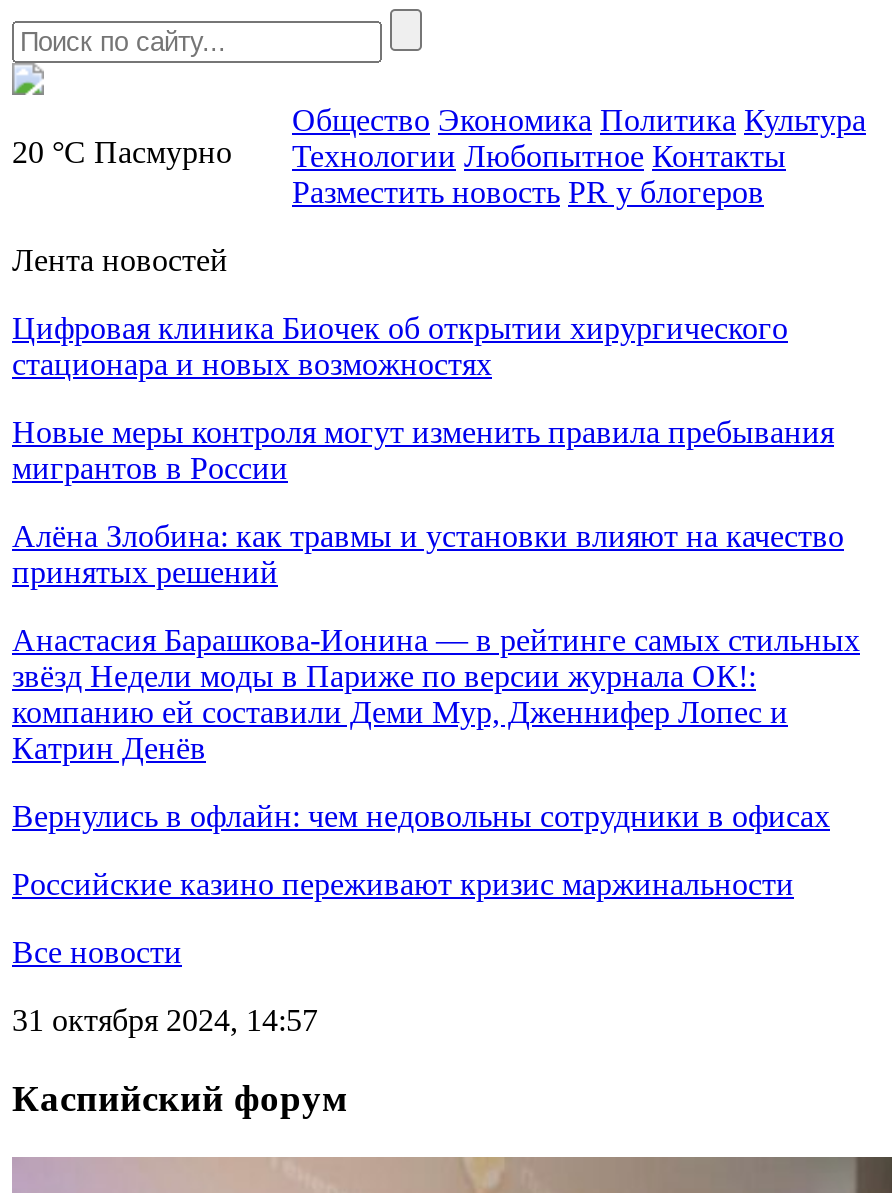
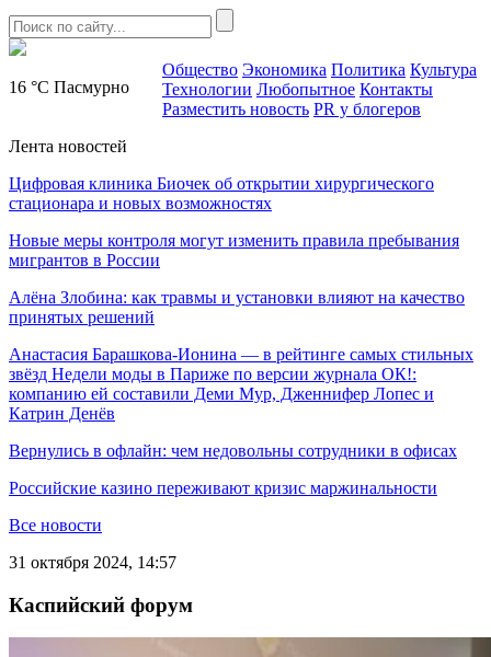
[12,135,786,173] 20 °C Пасмурно Технологии Любопытное Контакты -> [9,78,433,99] 16 °C Пасмурно Технологии Любопытное Контакты

